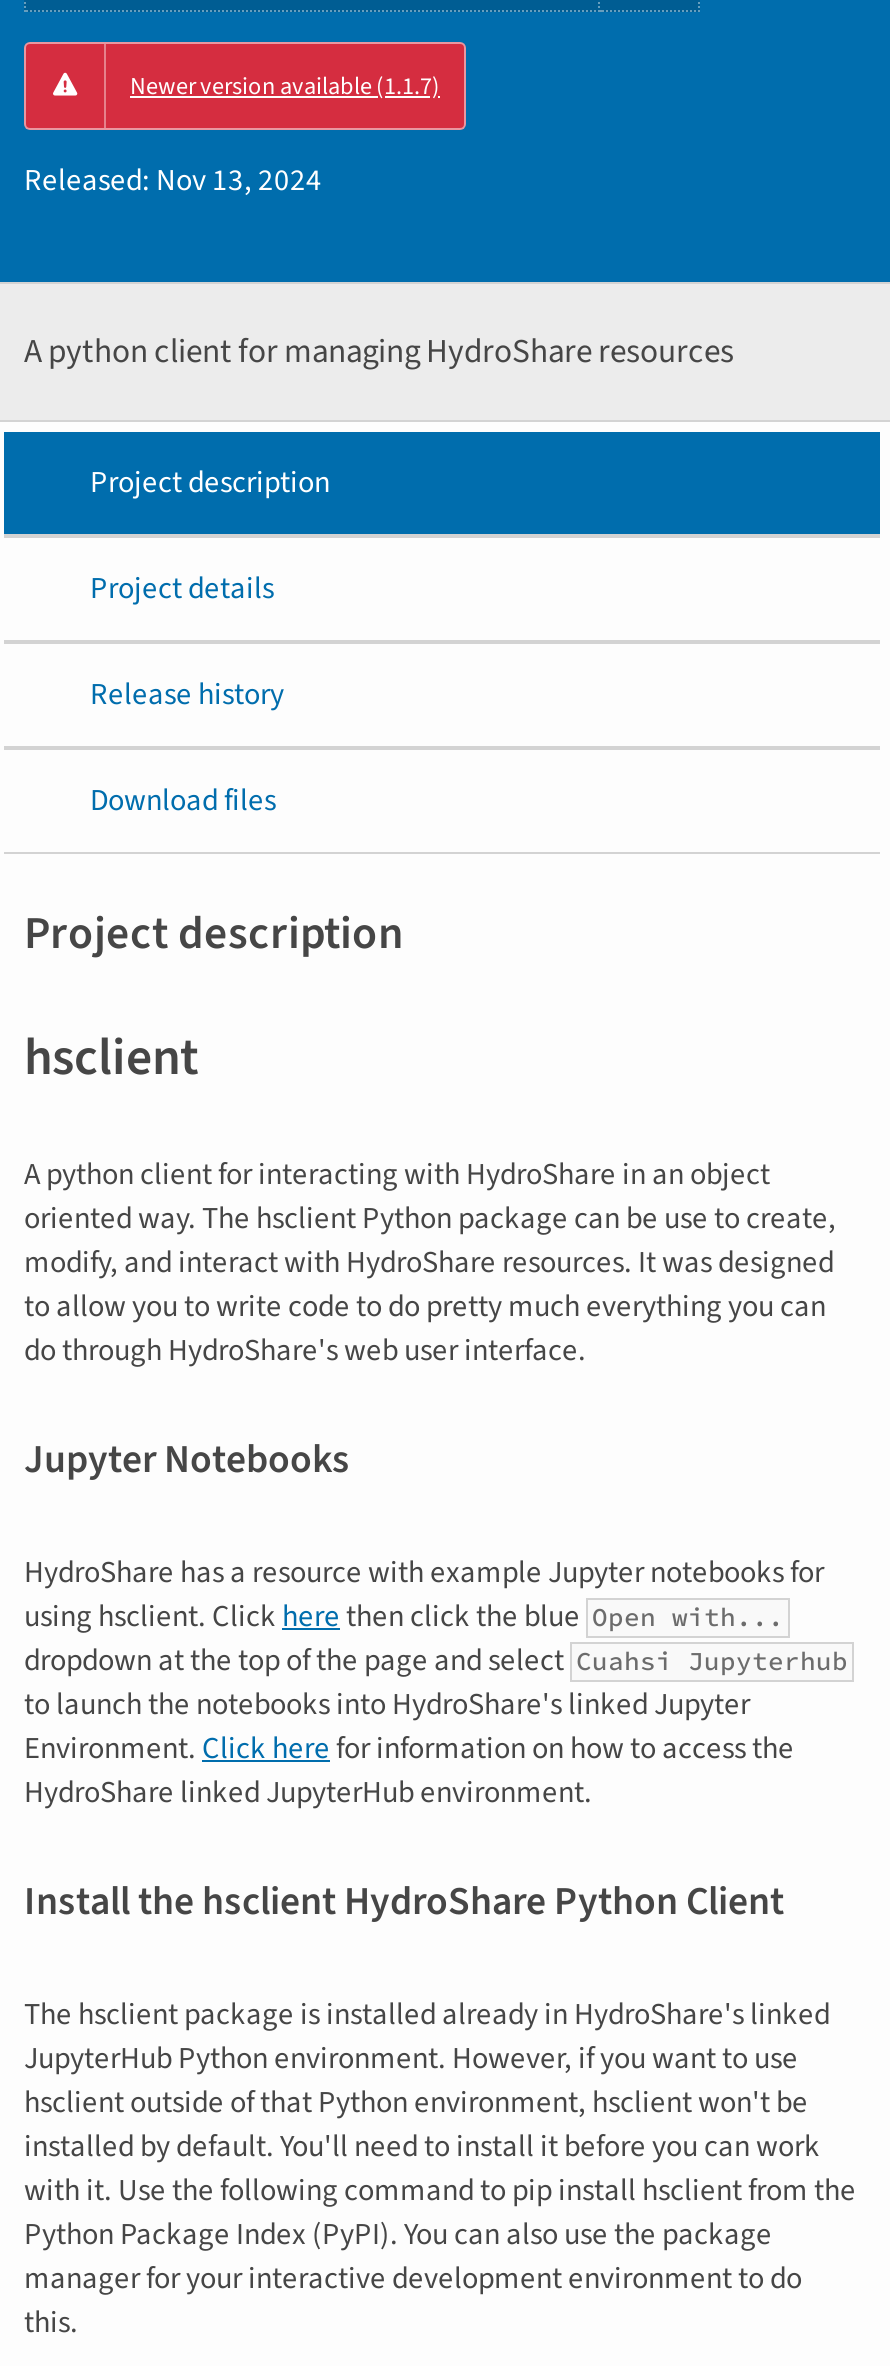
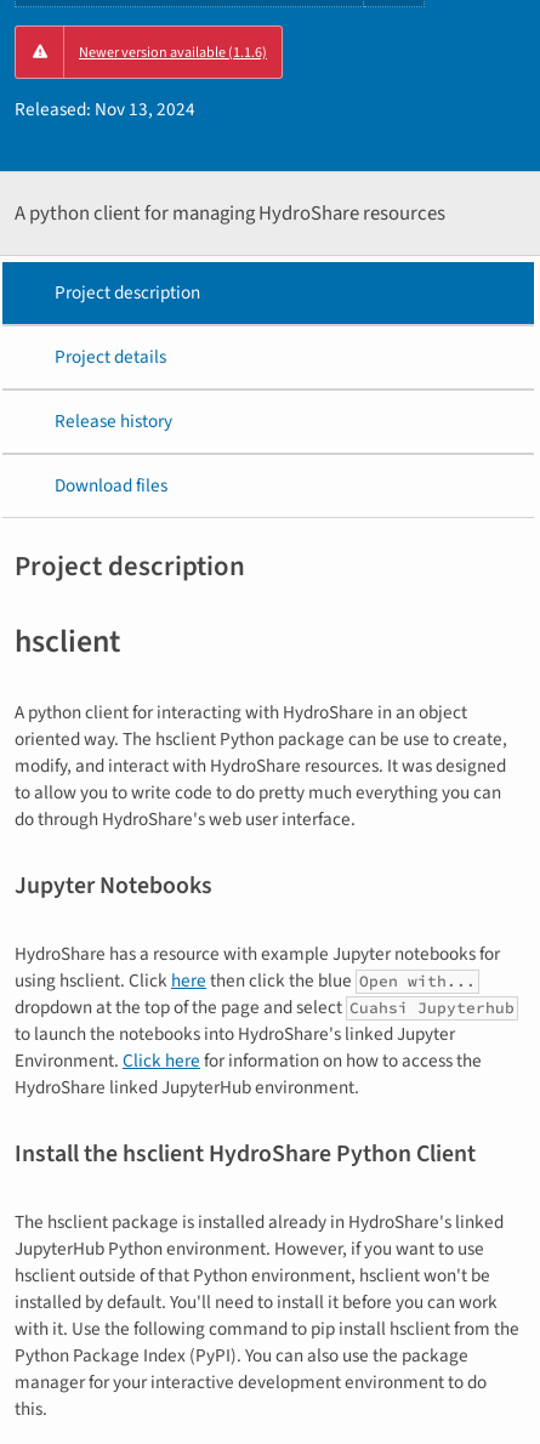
[130,69,440,103] Newer version available (1.1.7) -> [79,42,267,63] Newer version available (1.1.6)

